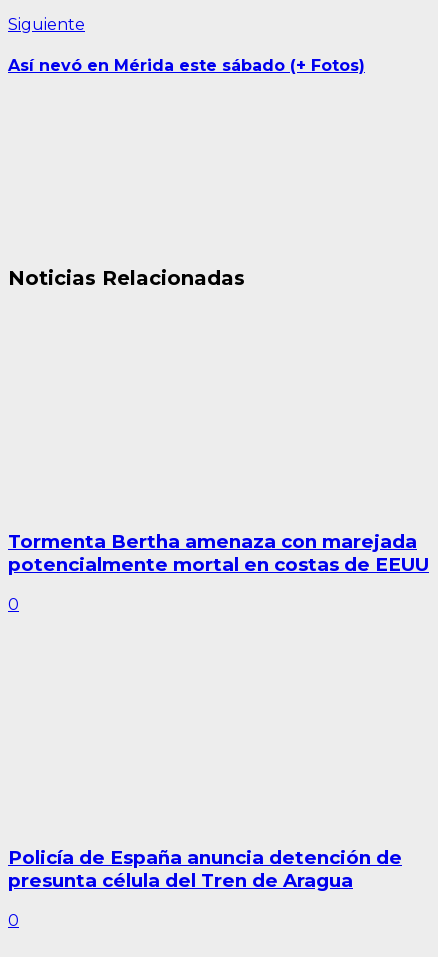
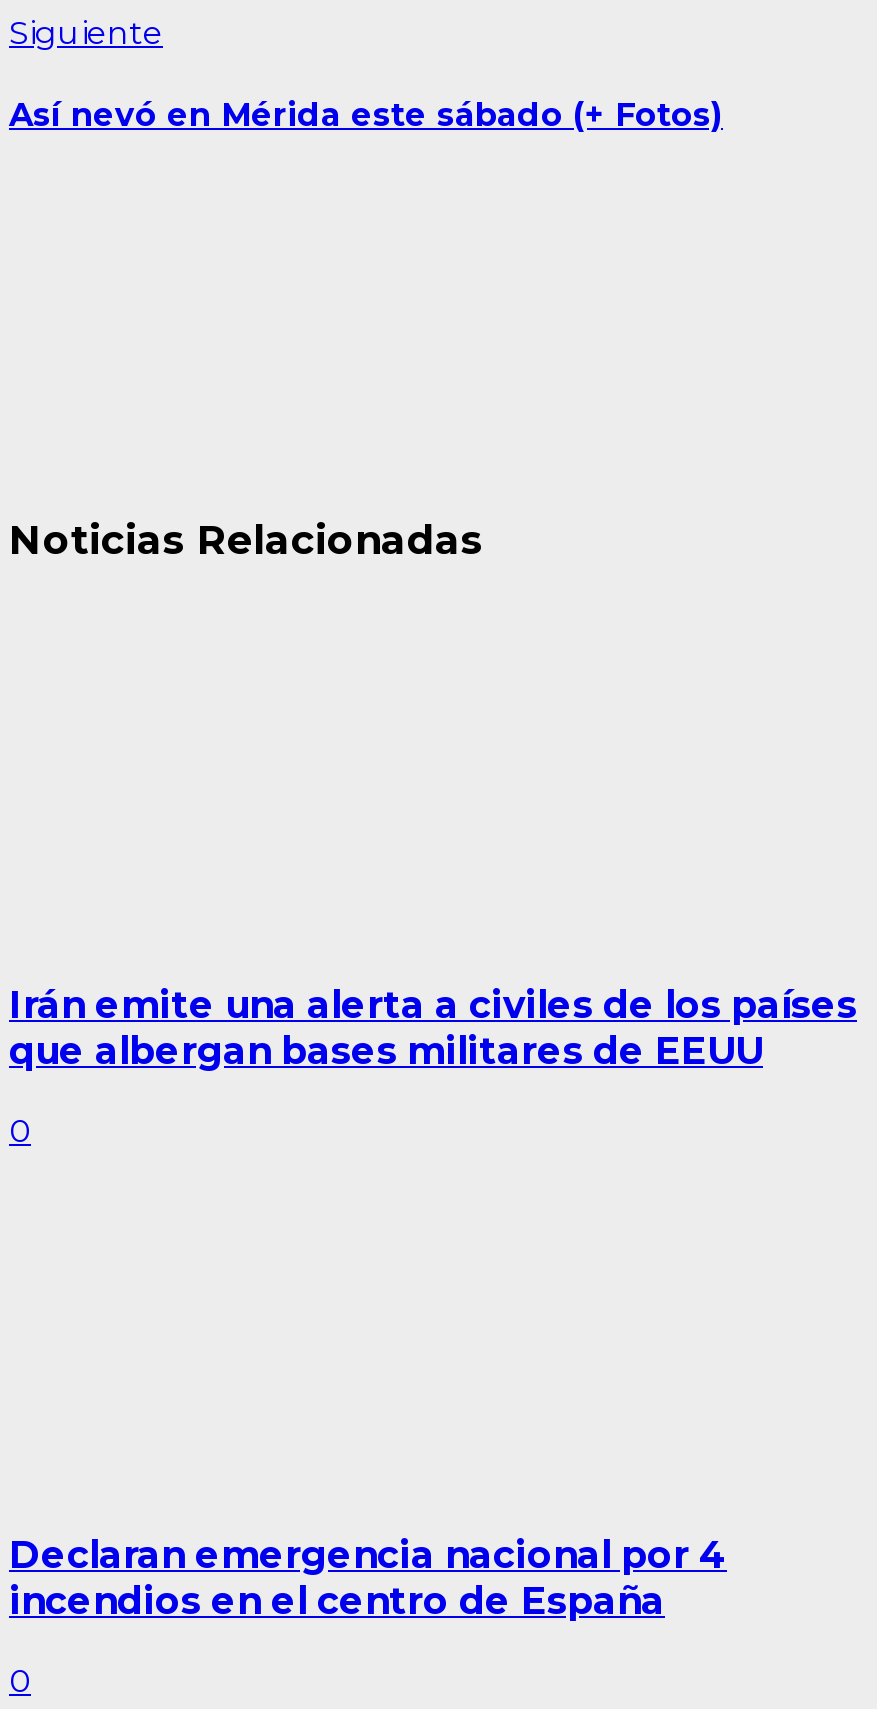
[8,530,429,576] Tormenta Bertha amenaza con marejada | potencialmente mortal en costas de EEUU -> [9,982,857,1074] Irán emite una alerta a civiles de los países | que albergan bases militares de EEUU
[8,846,402,892] Policía de España anuncia detención de | presunta célula del Tren de Aragua -> [9,1532,727,1624] Declaran emergencia nacional por 4 | incendios en el centro de España

